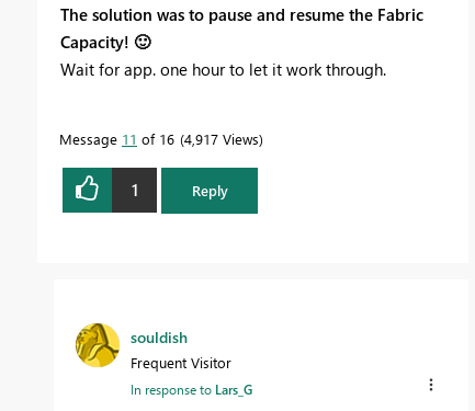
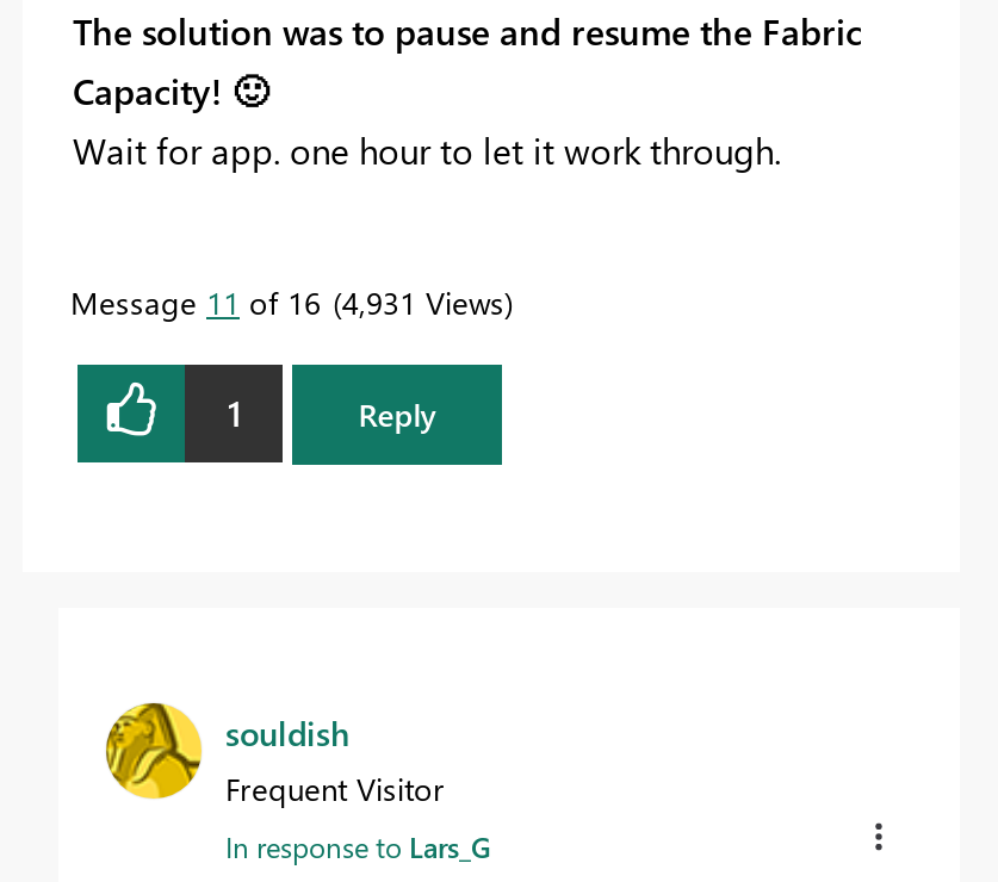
[59,129,259,147] Message 11 of 16 4,917 Views -> [70,280,504,321] Message 11 of 16 4,931 Views

